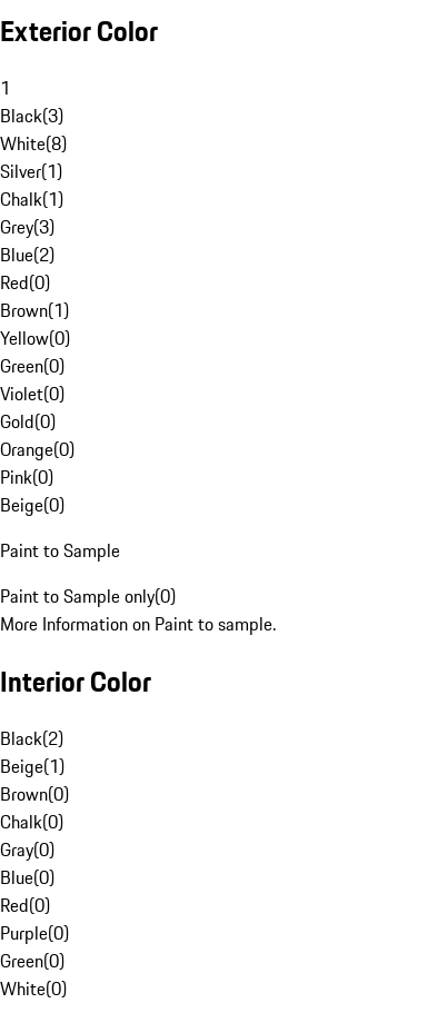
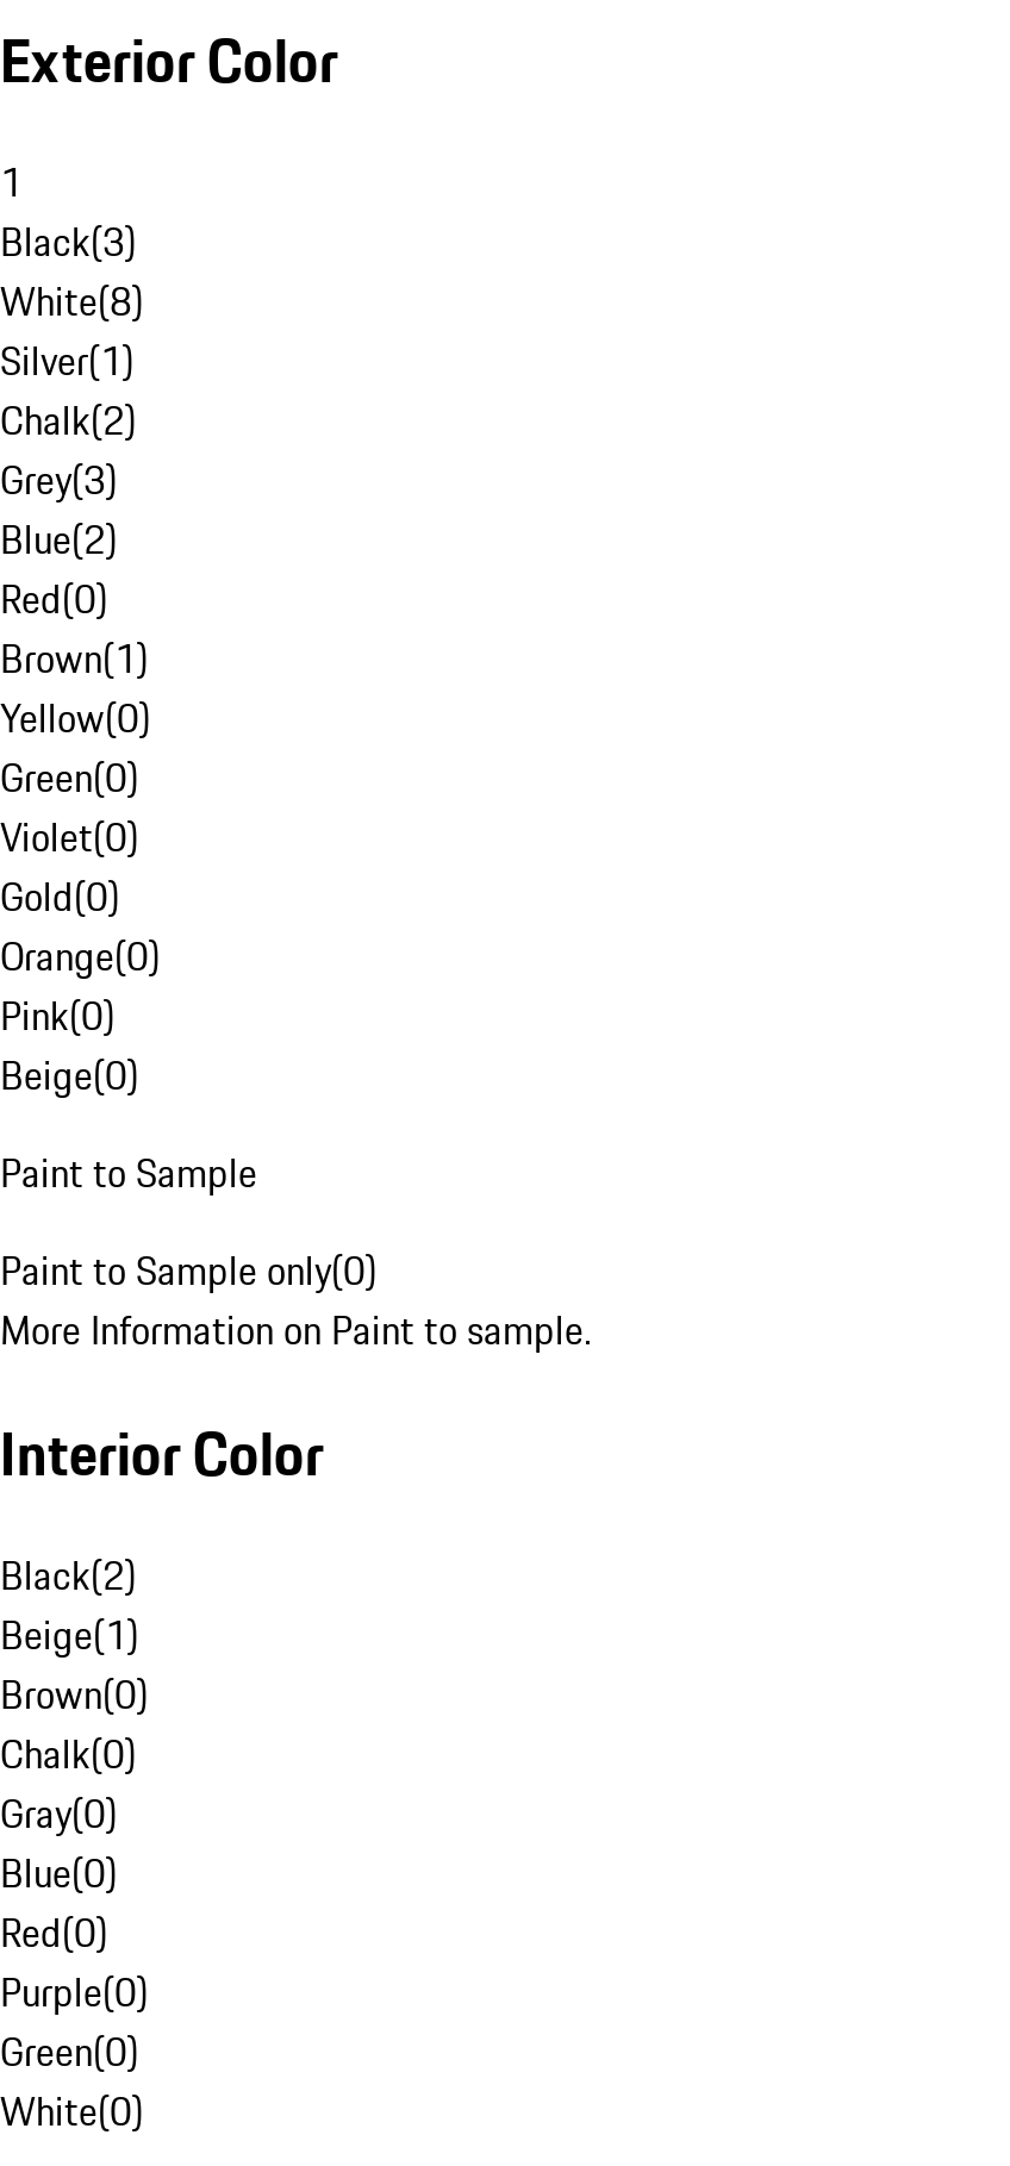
[0,186,63,212] Chalk(1) -> [0,392,136,449] Chalk(2)

